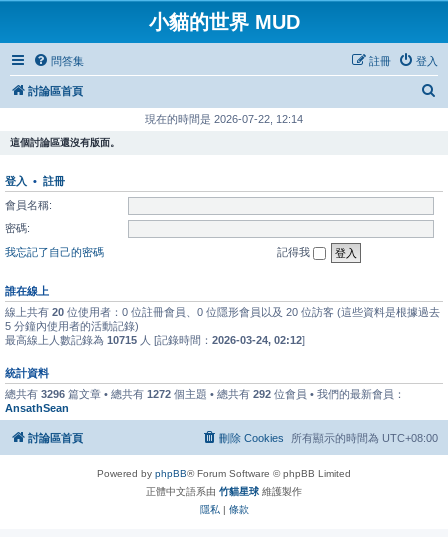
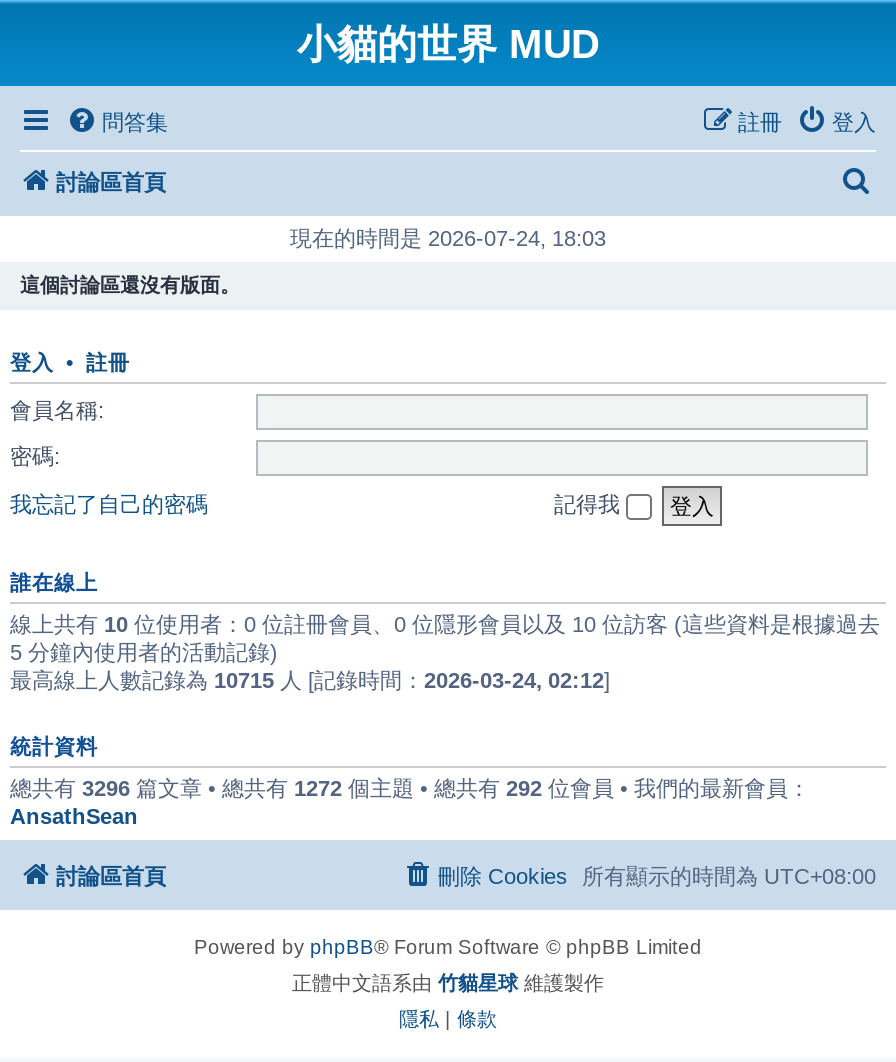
[145,113,303,125] 現在的時間是 2026-07-22, 12:14 -> [290,226,606,250] 現在的時間是 2026-07-24, 18:03
[5,306,440,318] 線上共有20位使用者：0 位註冊會員、0 位隱形會員以及 20 位訪客 (這些資料是根據過去 -> [10,612,880,636] 線上共有10位使用者：0 位註冊會員、0 位隱形會員以及 10 位訪客 (這些資料是根據過去

